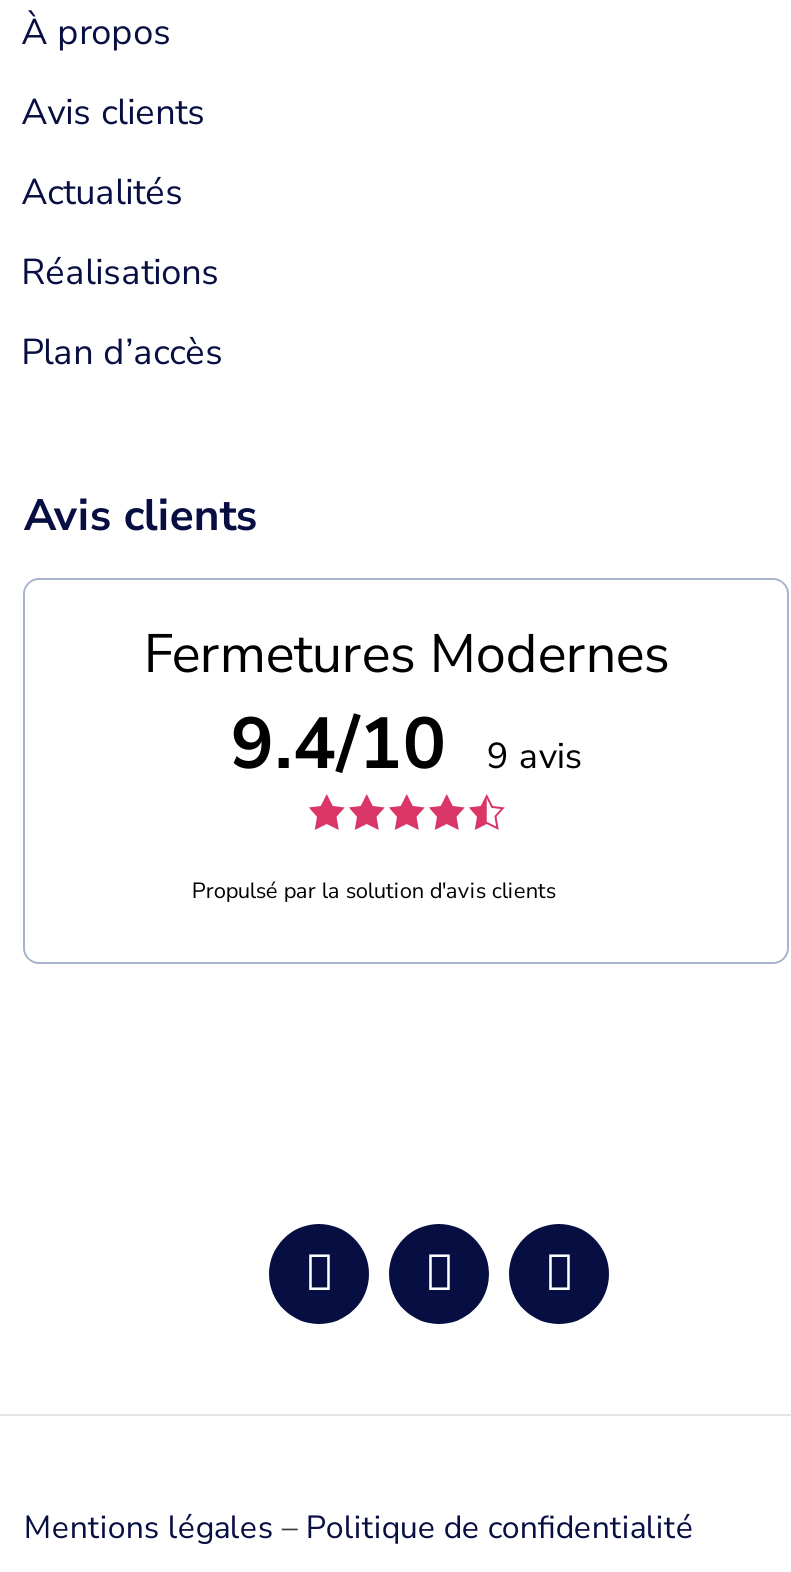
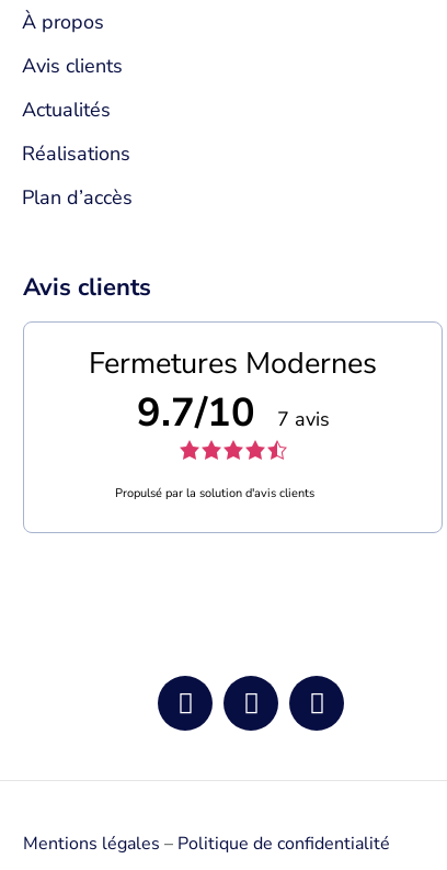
[231,696,447,794] 9.4/10 -> [137,386,255,440] 9.7/10
[487,732,583,780] 9 avis -> [277,406,330,432] 7 avis

